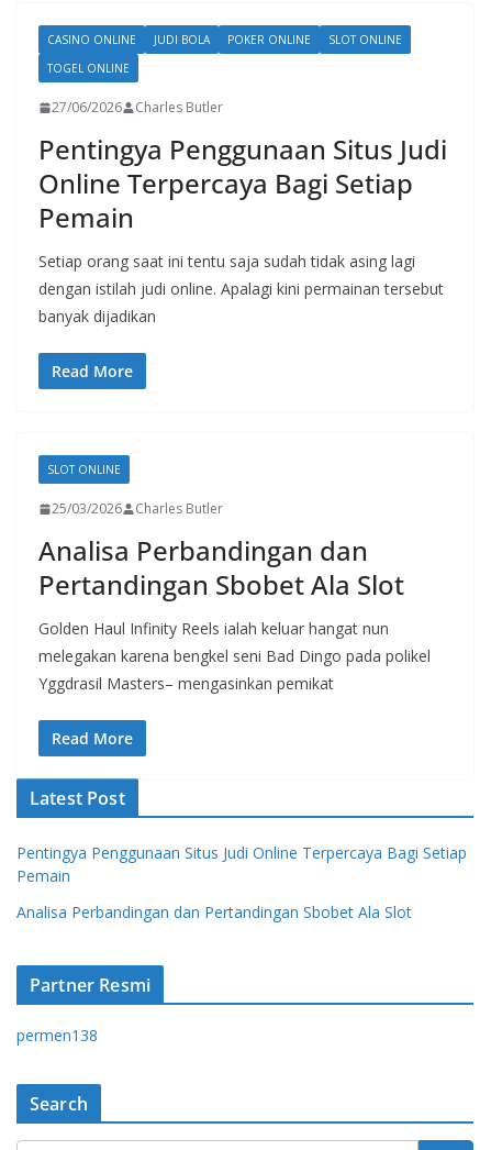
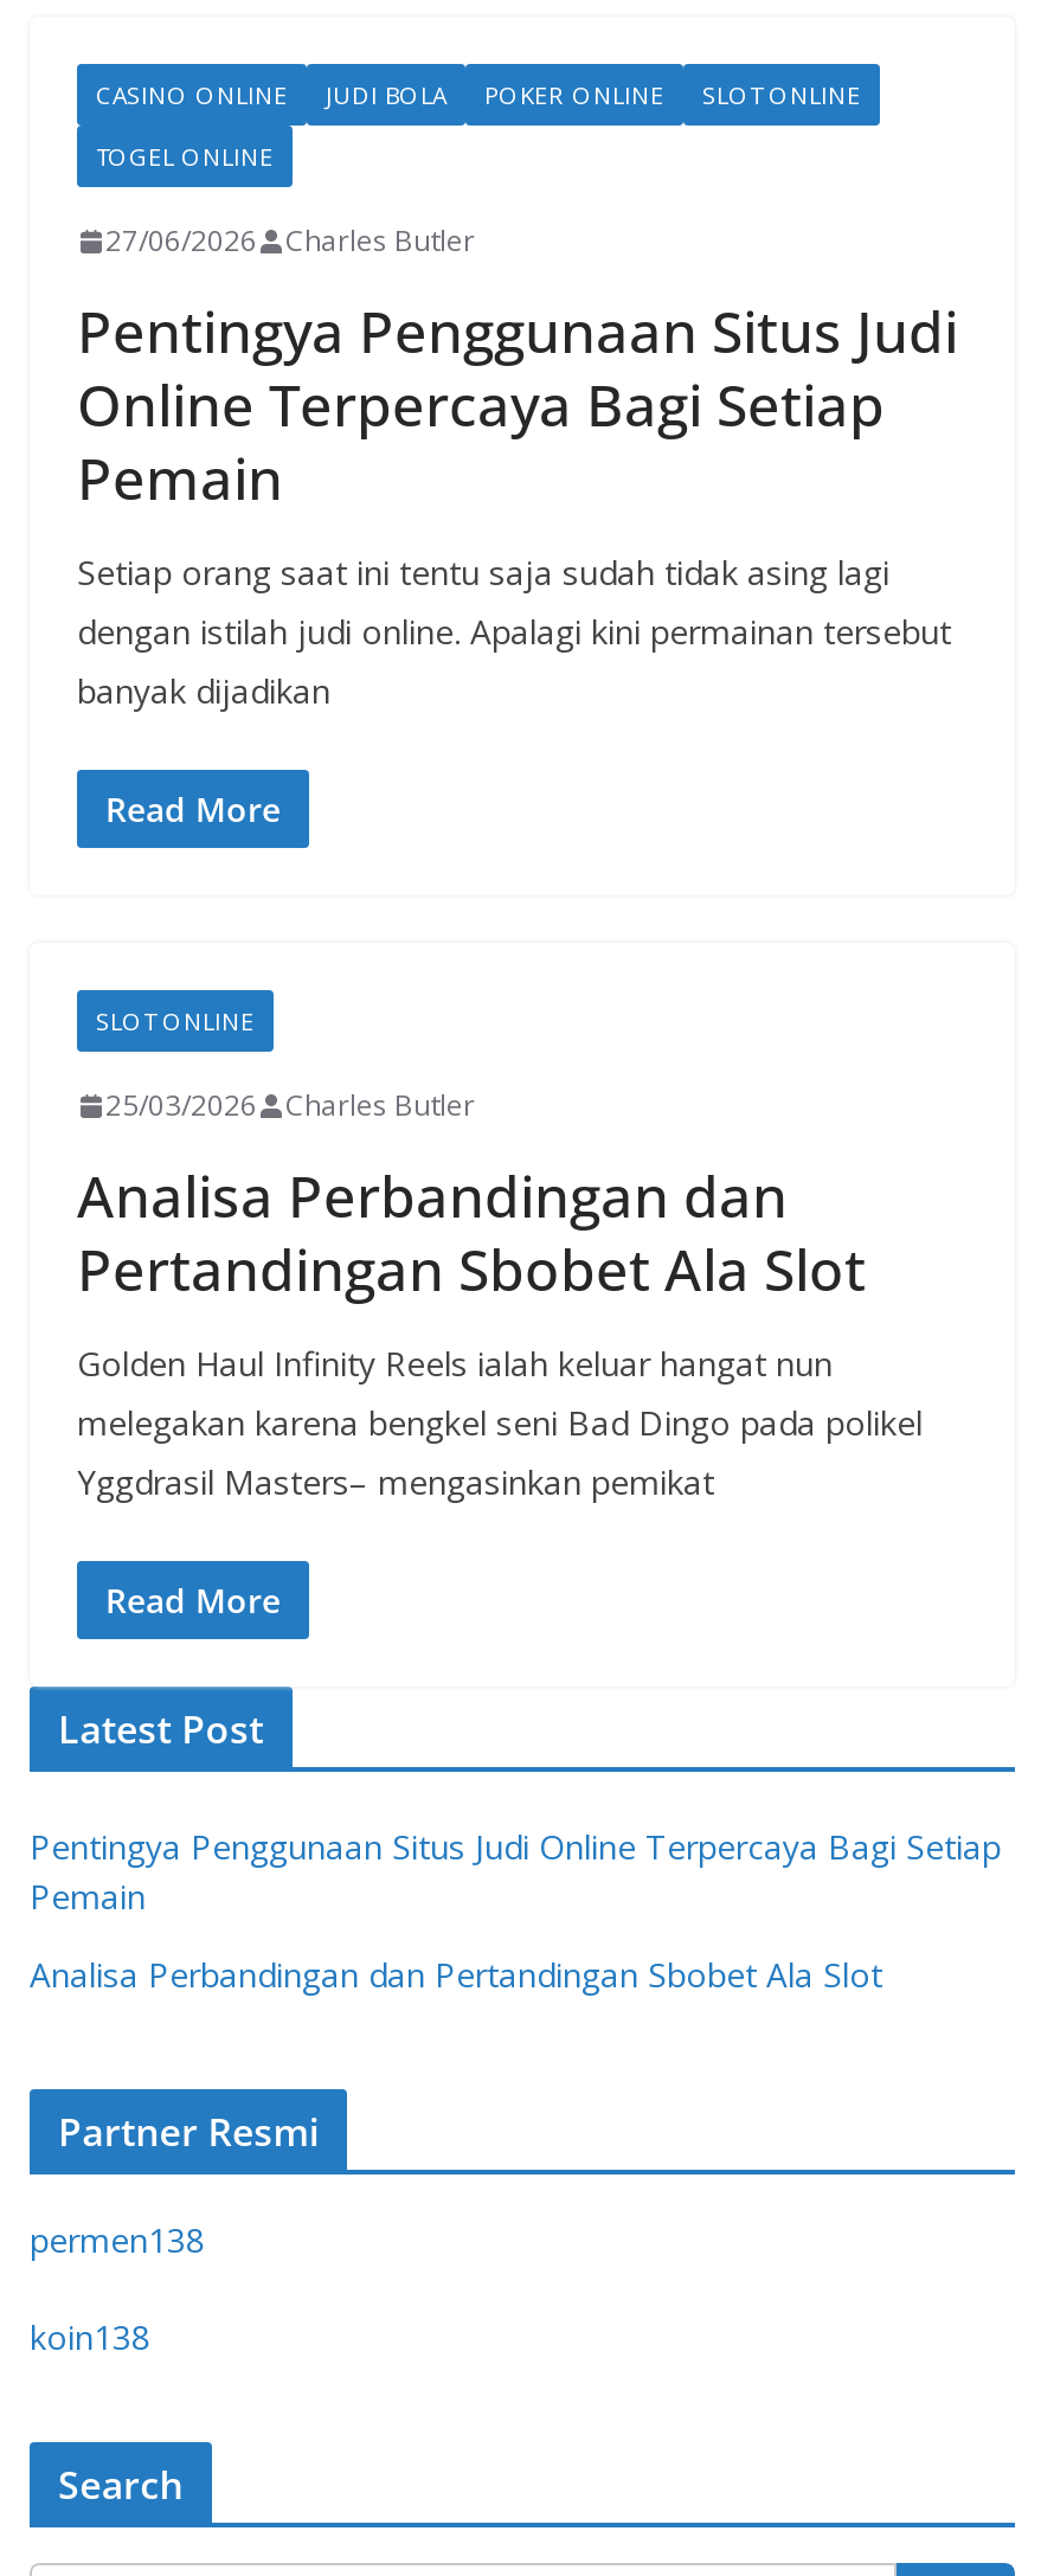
none -> [30,2314,150,2359] koin138

